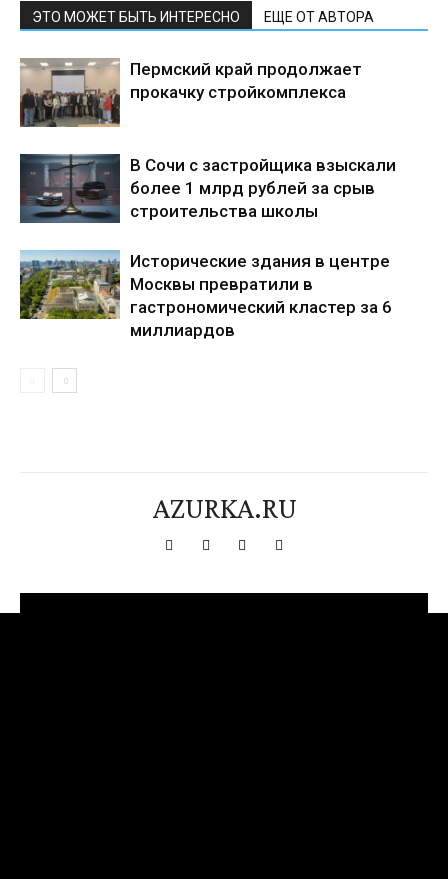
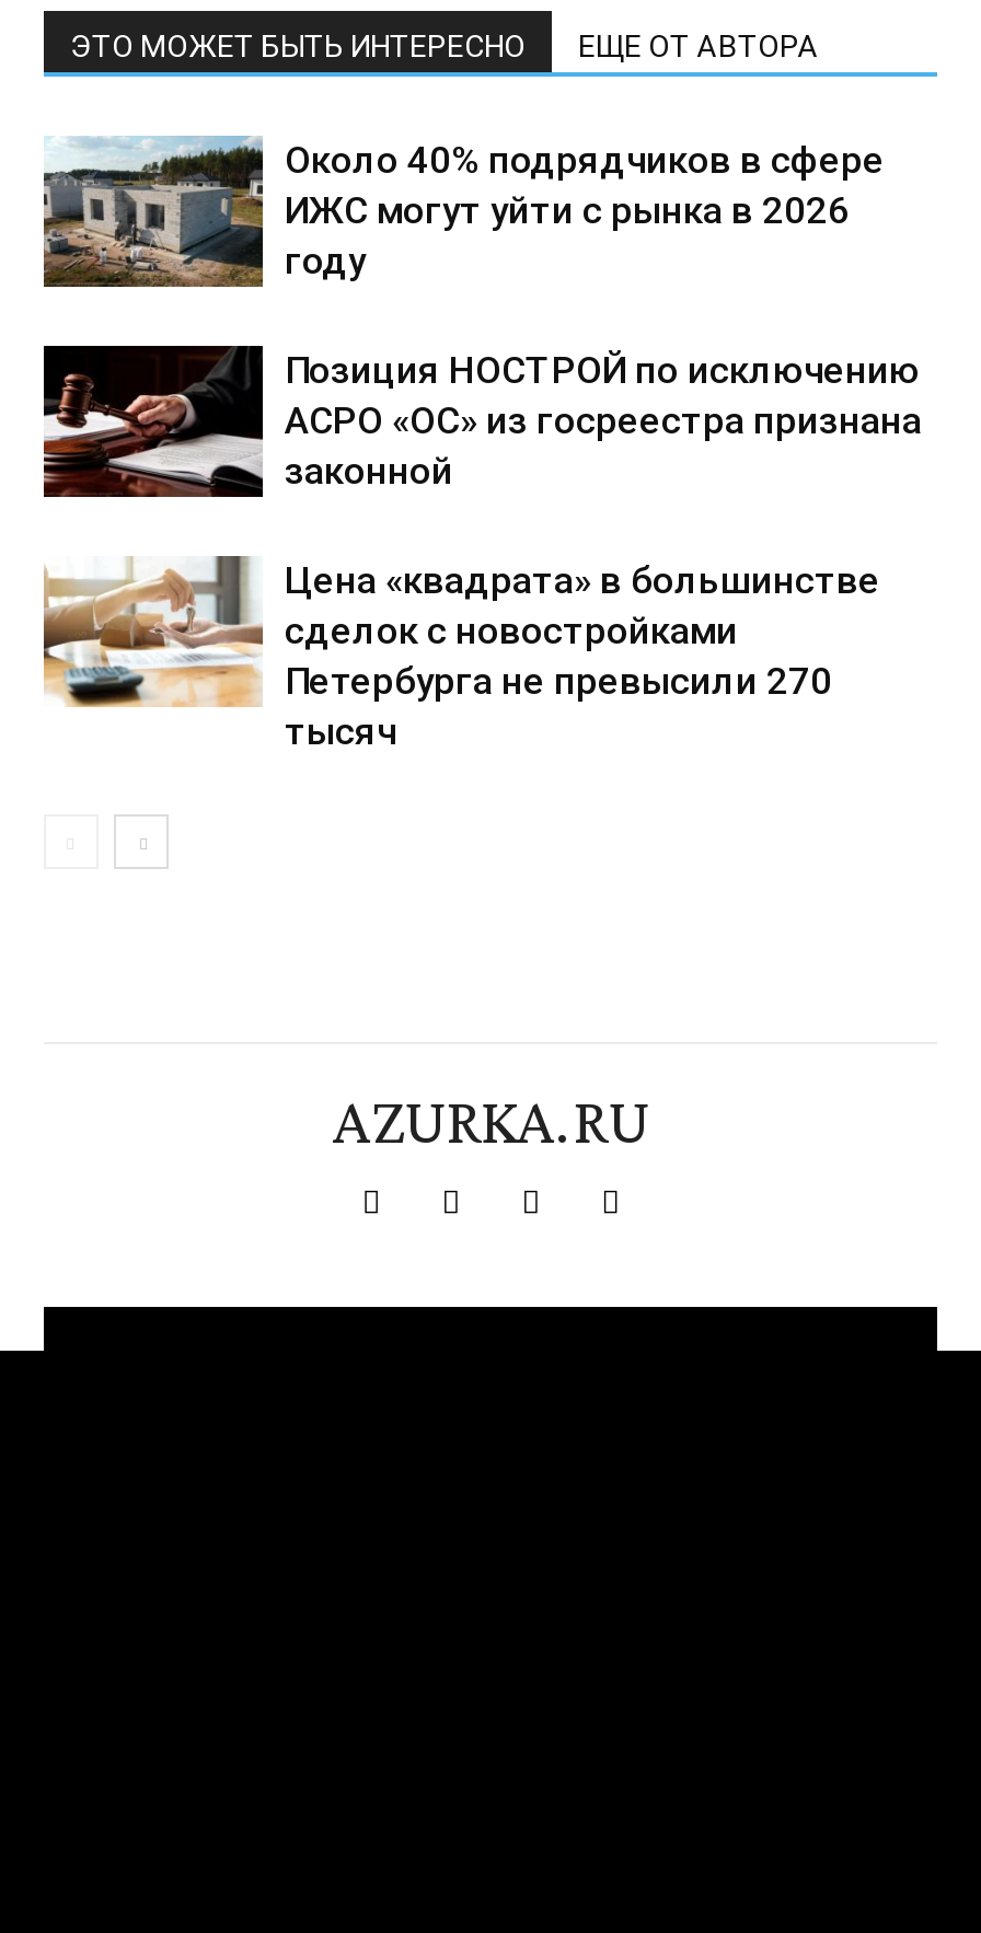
[20,58,362,127] [image] | Пермский край продолжает | прокачку стройкомплекса -> [44,136,885,287] [image] | Около 40% подрядчиков в сфере | ИЖС могут уйти с рынка в 2026 | году
[19,153,396,224] [image] | В Сочи с застройщика взыскали | более 1 млрд рублей за срыв | строительства школы -> [44,344,922,499] [image] | Позиция НОСТРОЙ по исключению | АСРО «ОС» из госреестра признана | законной
[19,250,392,340] [image] | Исторические здания в центре | Москвы превратили в | гастрономический кластер за 6 | миллиардов -> [42,554,880,753] [image] | Цена «квадрата» в большинстве | сделок с новостройками | Петербурга не превысили 270 | тысяч

